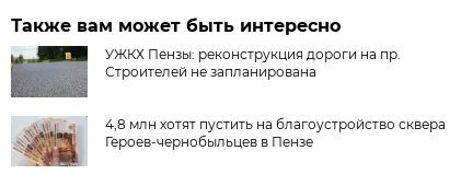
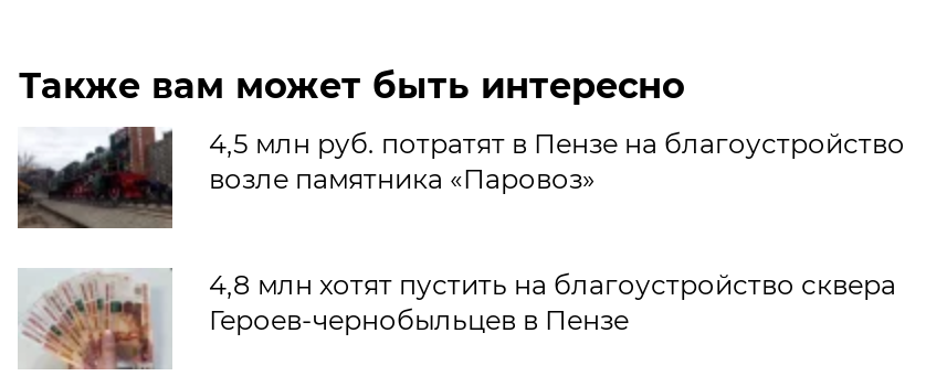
[10,45,401,97] [image] | УЖКХ Пензы: реконструкция дороги на пр. | Строителей не запланирована -> [15,125,905,228] [image] | 4,5 млн руб. потратят в Пензе на благоустройство | возле памятника «Паровоз»

